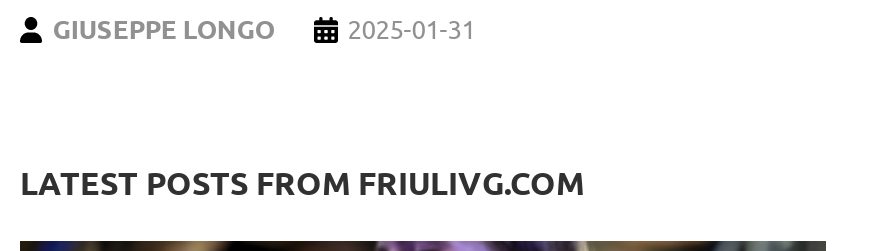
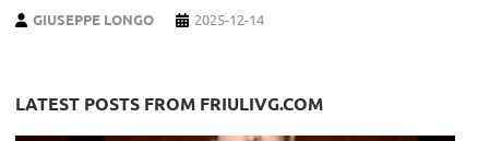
[348,11,476,45] 2025-01-31 -> [194,10,264,28] 2025-12-14

